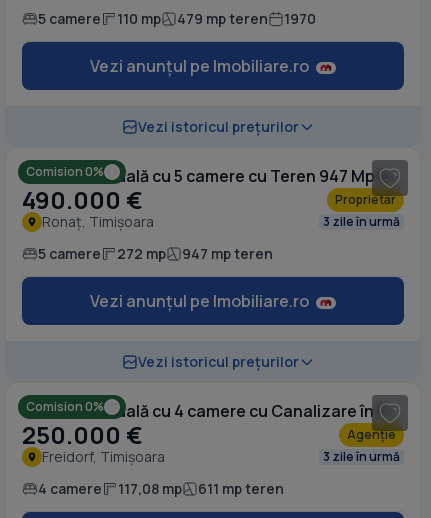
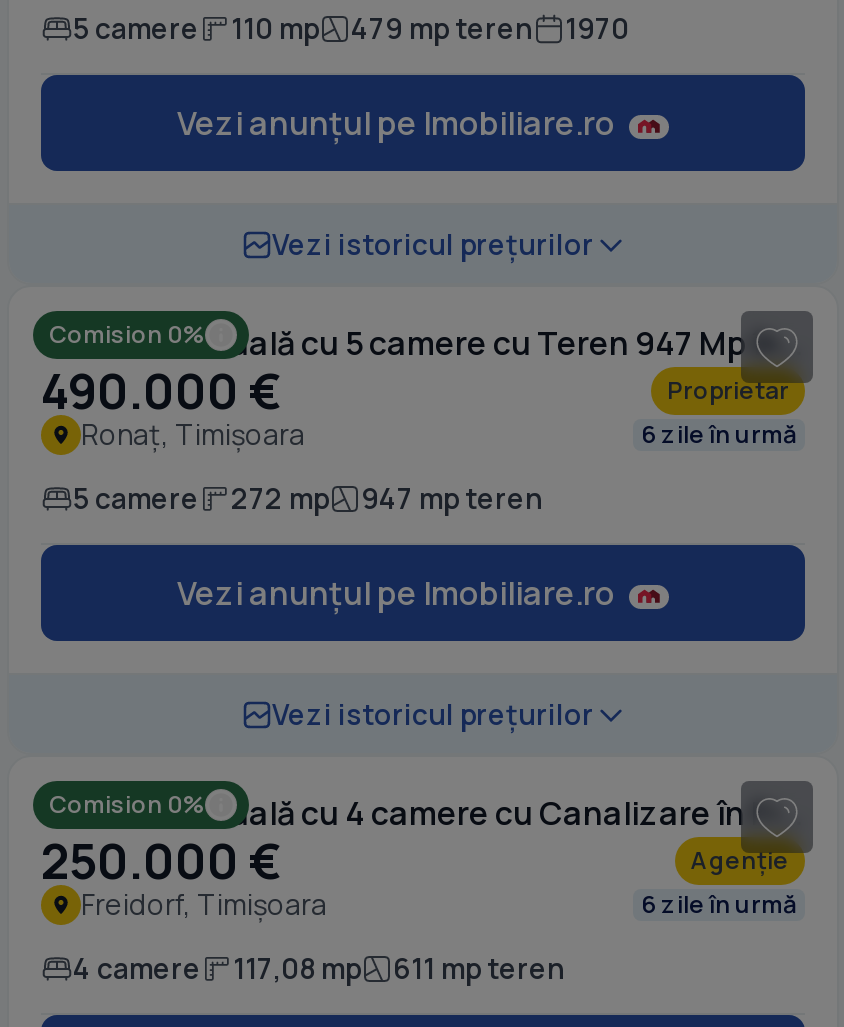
[323,213,400,230] 3 zile în urmă -> [641,417,797,451] 6 zile în urmă
[323,448,400,465] 3 zile în urmă -> [641,887,797,921] 6 zile în urmă

